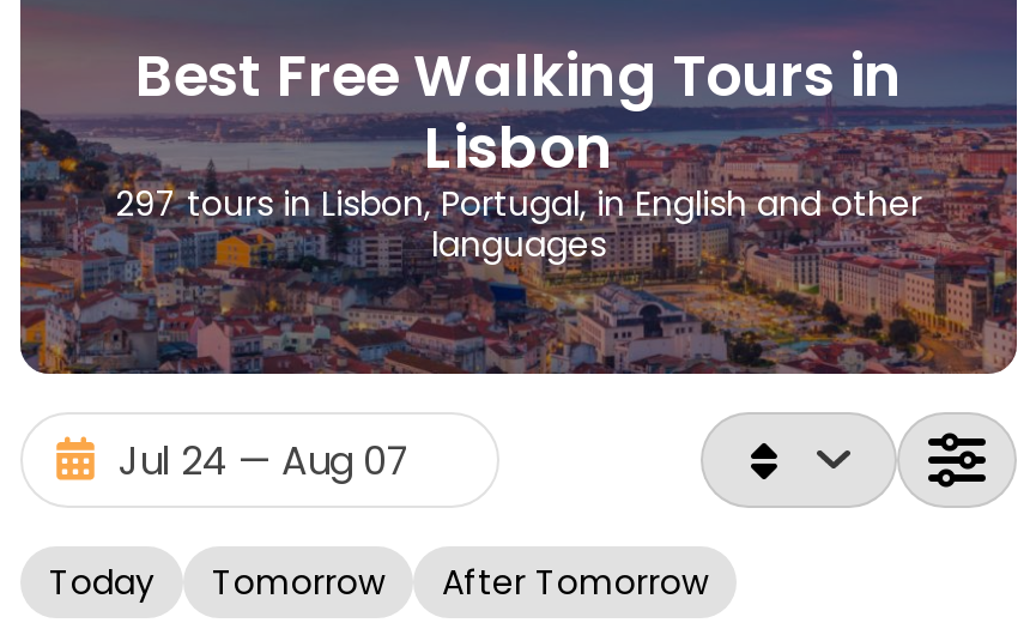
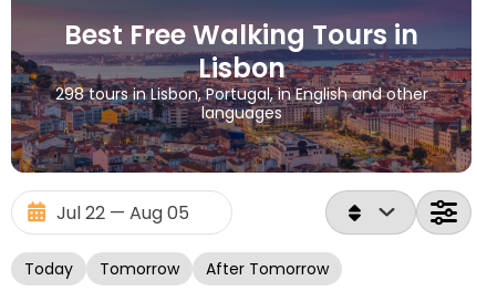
[115,180,922,228] 297 tours in Lisbon, Portugal, in English and other -> [55,83,428,105] 298 tours in Lisbon, Portugal, in English and other

